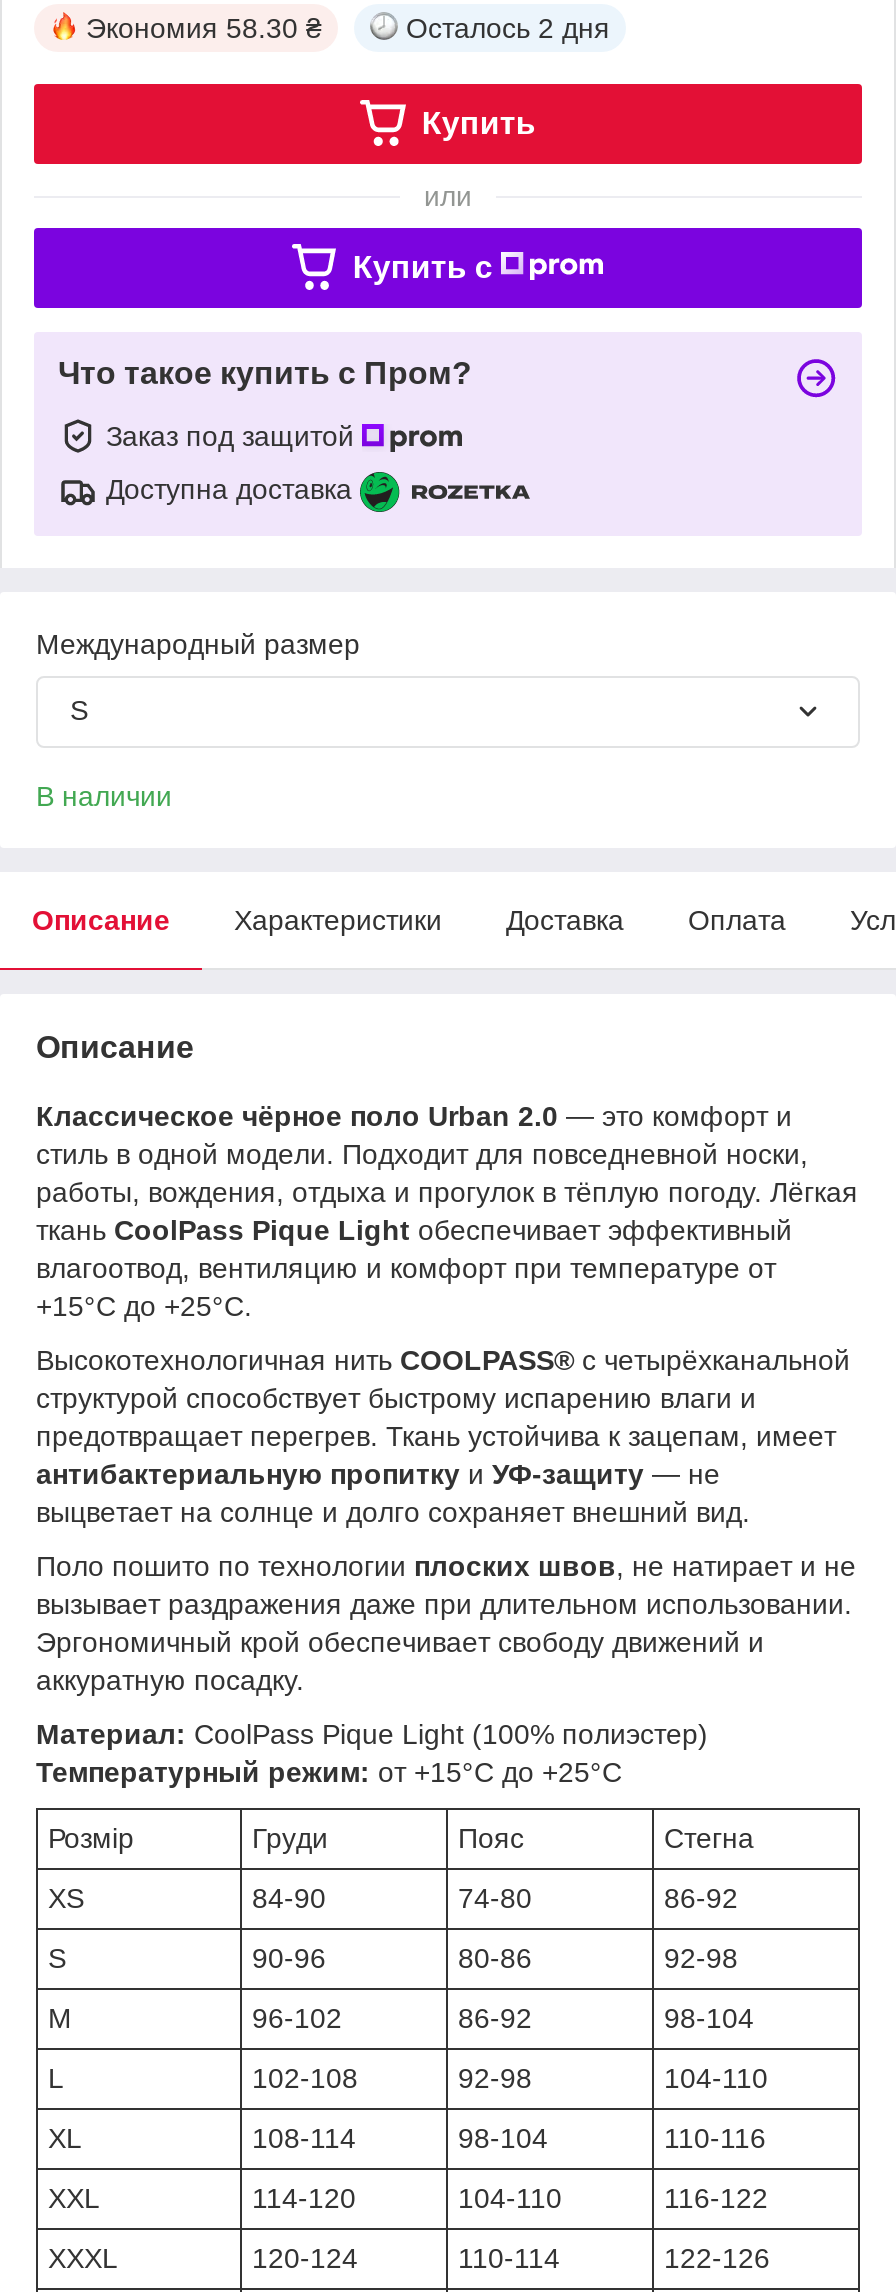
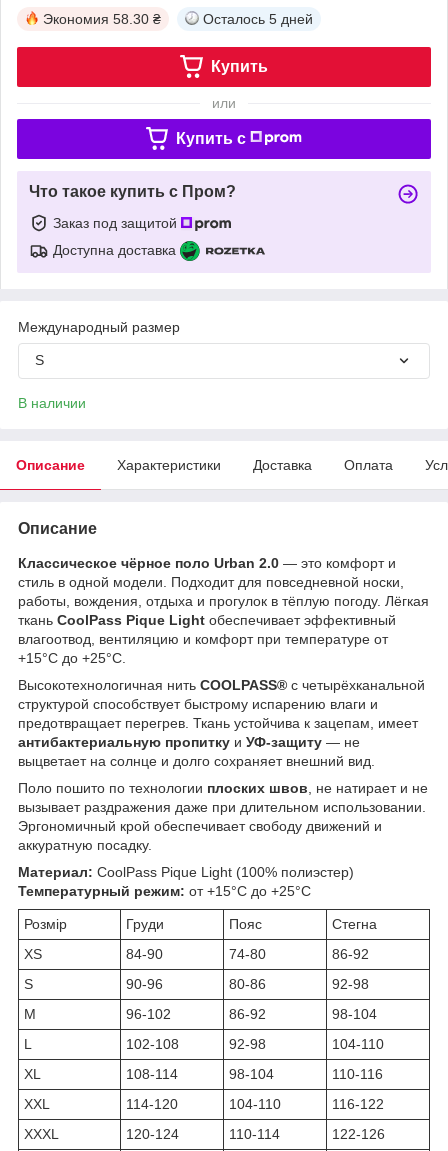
[406,12,610,44] Осталось 2 дня -> [203,11,313,27] Осталось 5 дней

